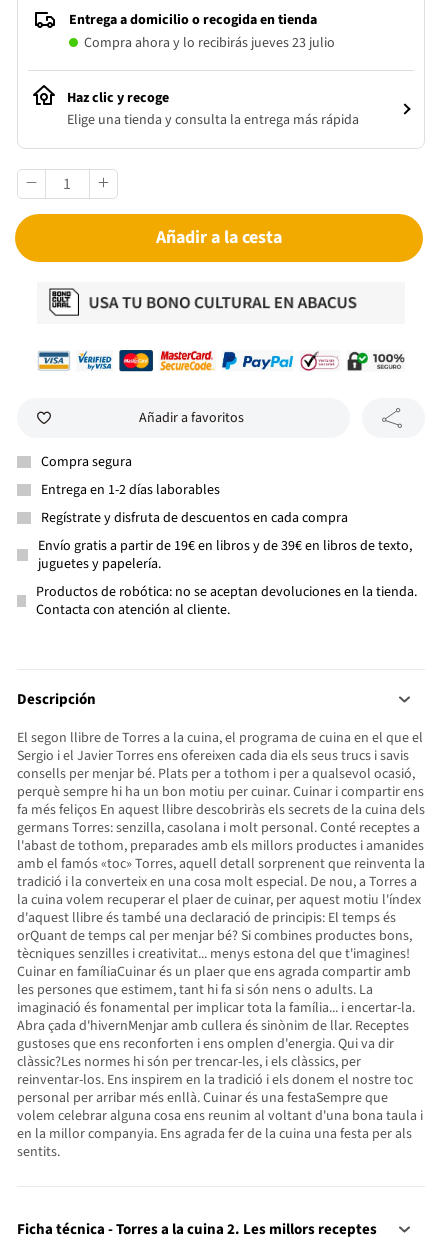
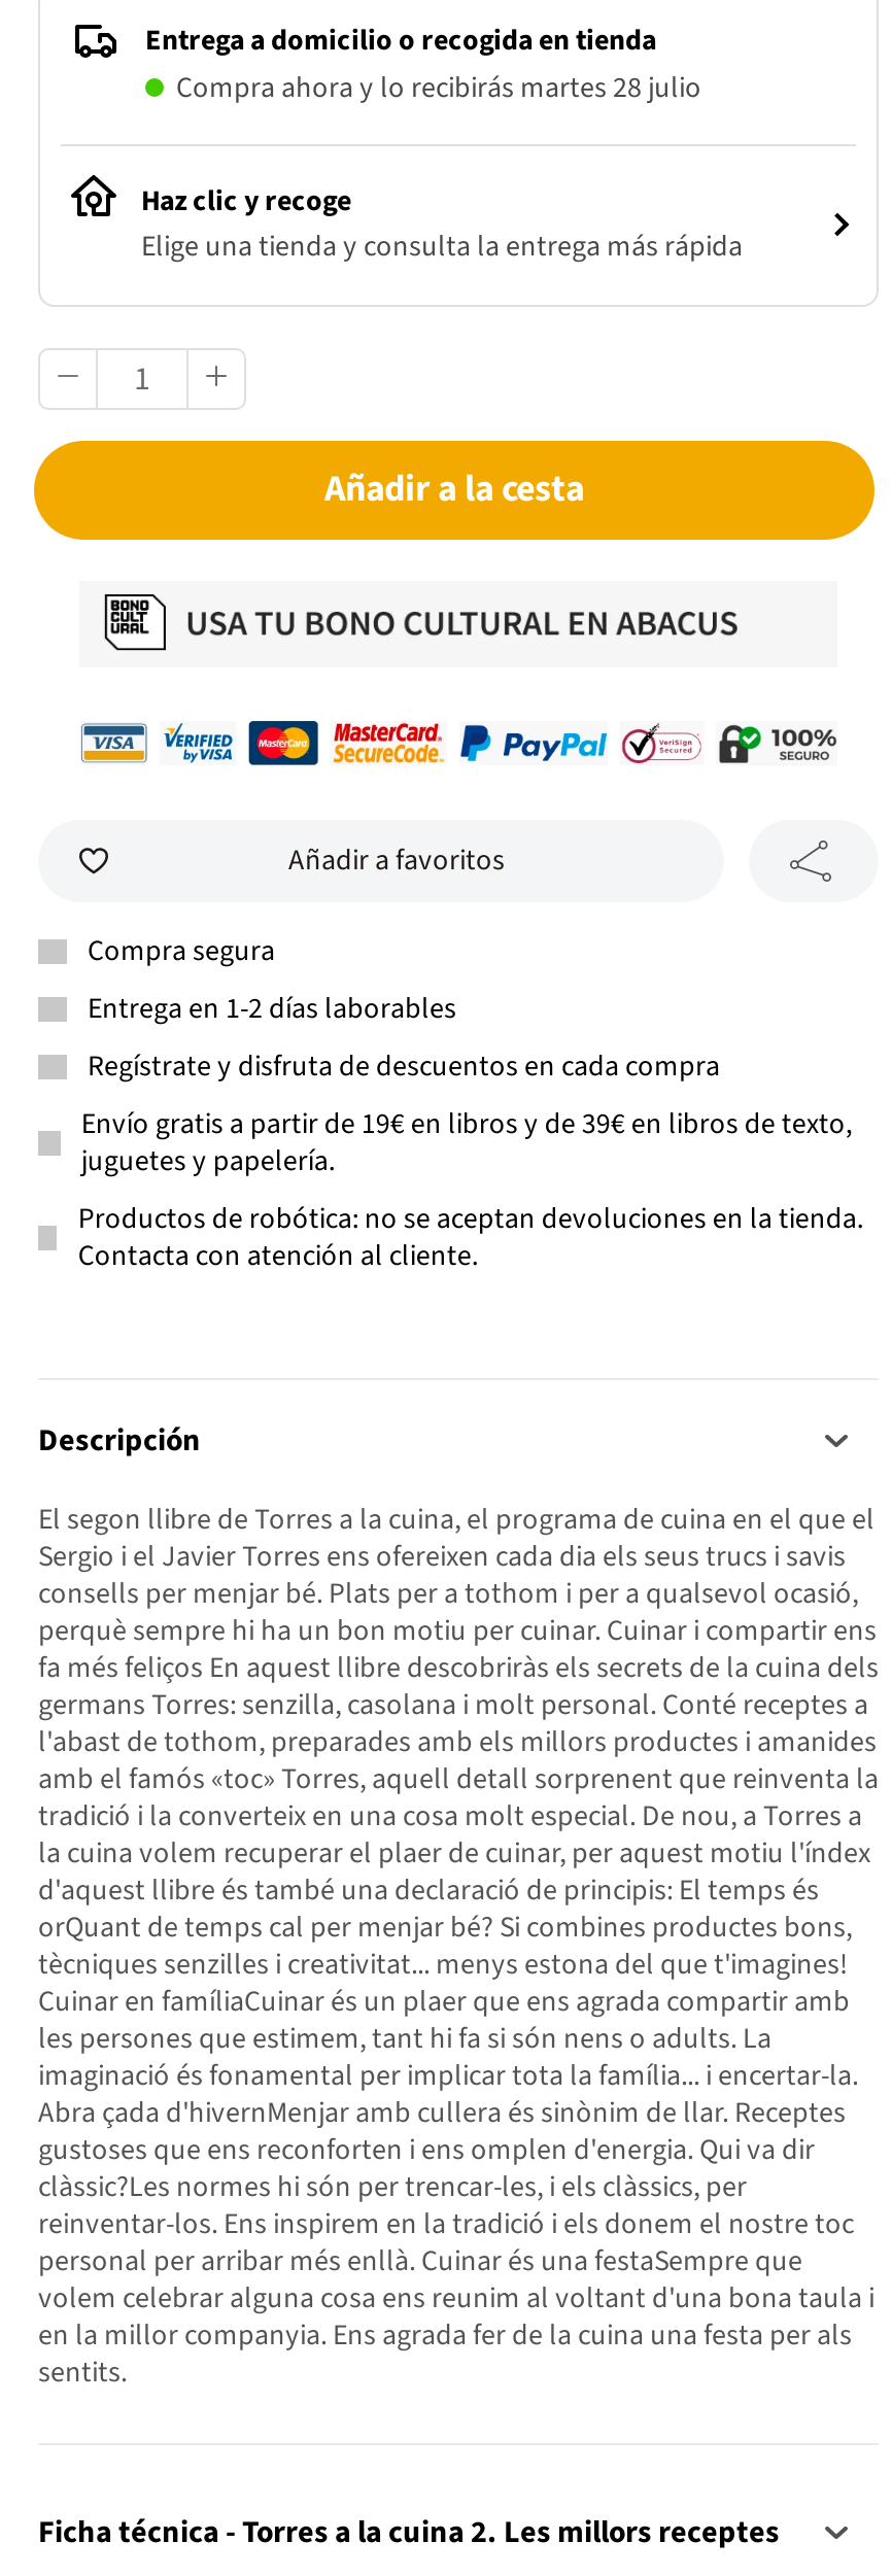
[84,32,335,52] Compra ahora y lo recibirás jueves 23 julio -> [176,67,701,108] Compra ahora y lo recibirás martes 28 julio

